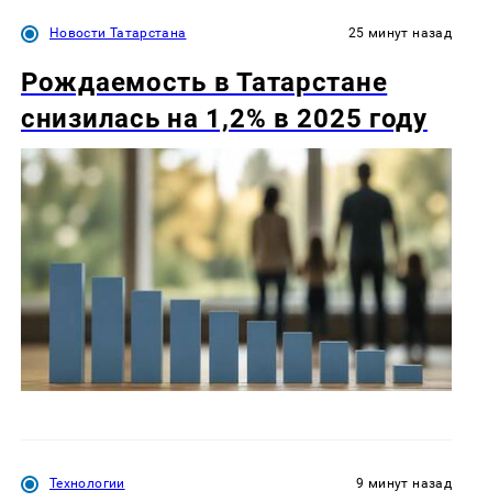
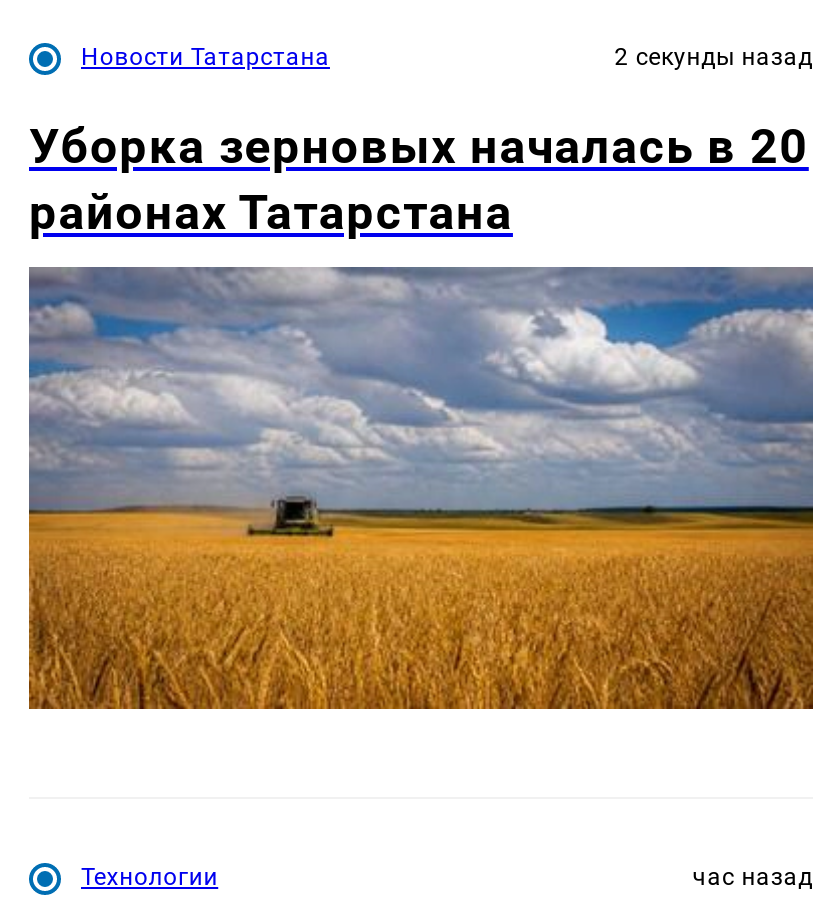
[348,25,452,41] 25 минут назад -> [614,44,813,72] 2 секунды назад
[21,67,427,134] Рождаемость в Татарстане | снизилась на 1,2% в 2025 году -> [29,120,809,242] Уборка зерновых началась в 20 | районах Татарстана
[20,147,453,391] [image] -> [27,264,815,710] [image]
[356,476,452,491] 9 минут назад -> [693,864,813,892] час назад

